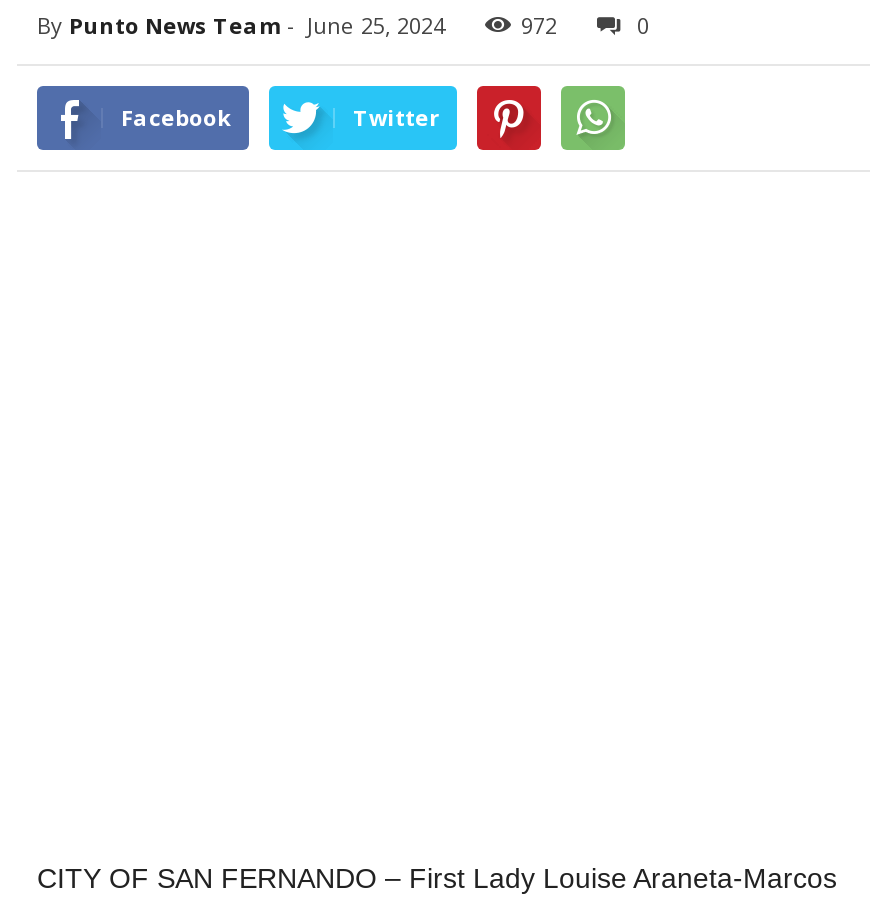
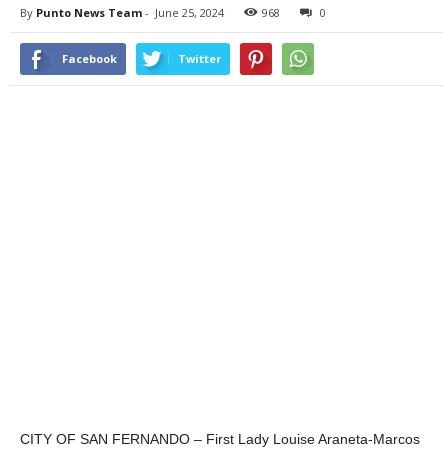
[521,10,557,40] 972 -> [262,5,280,20] 968

